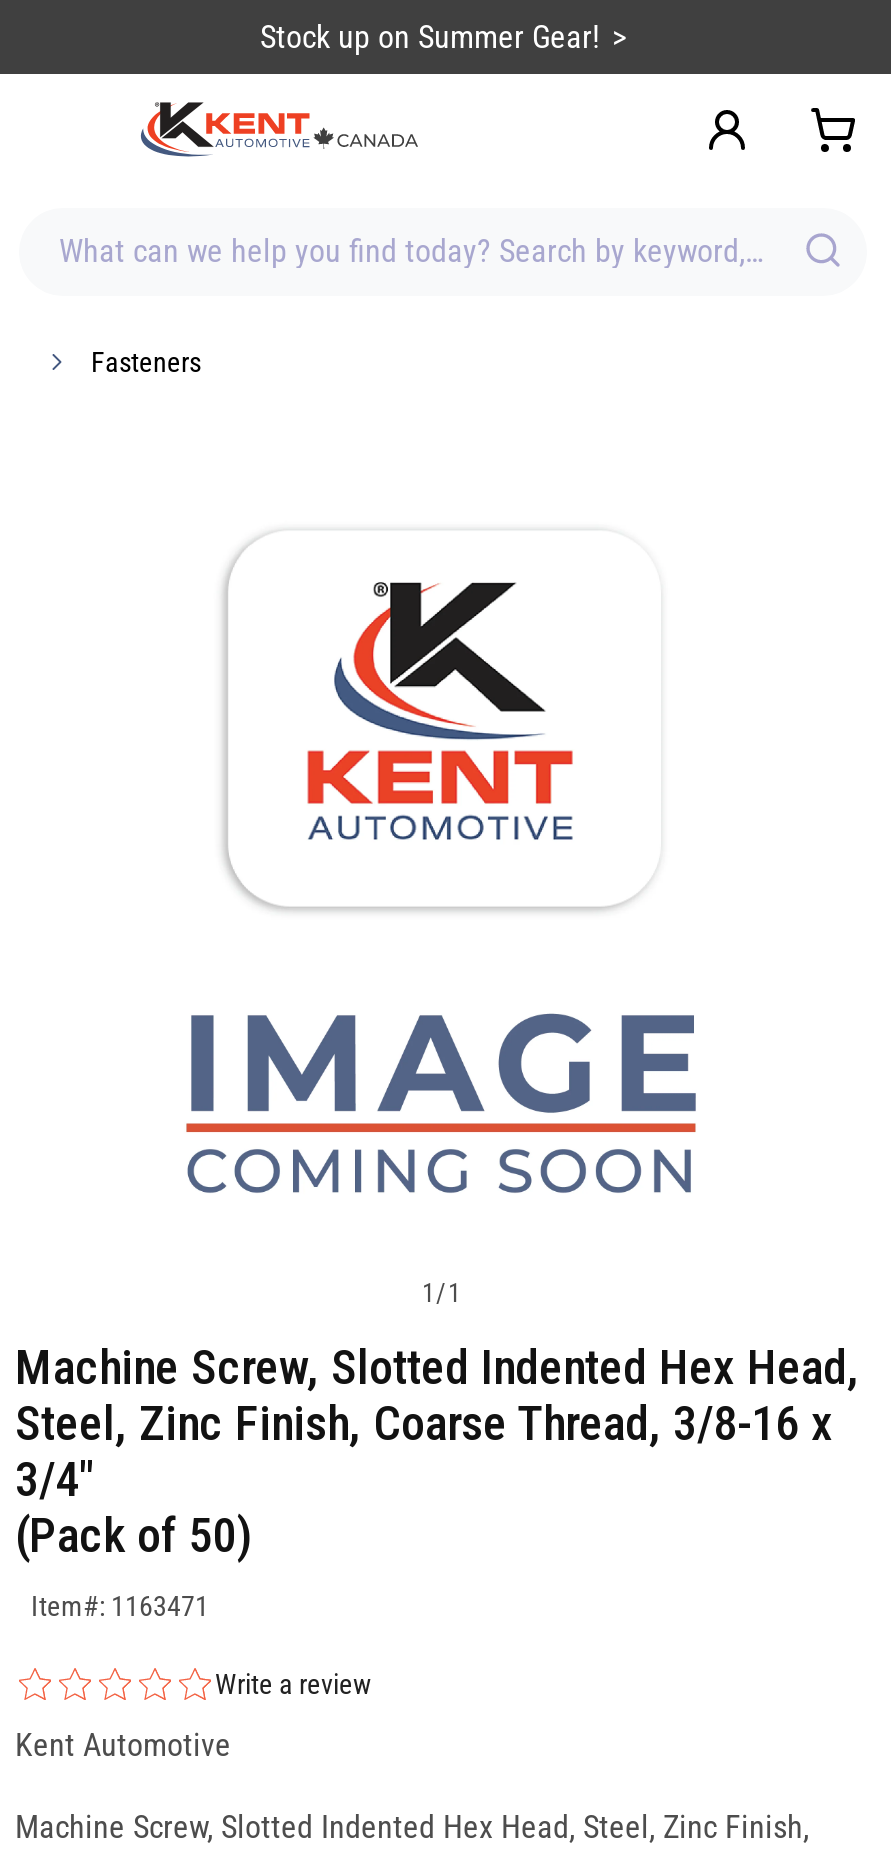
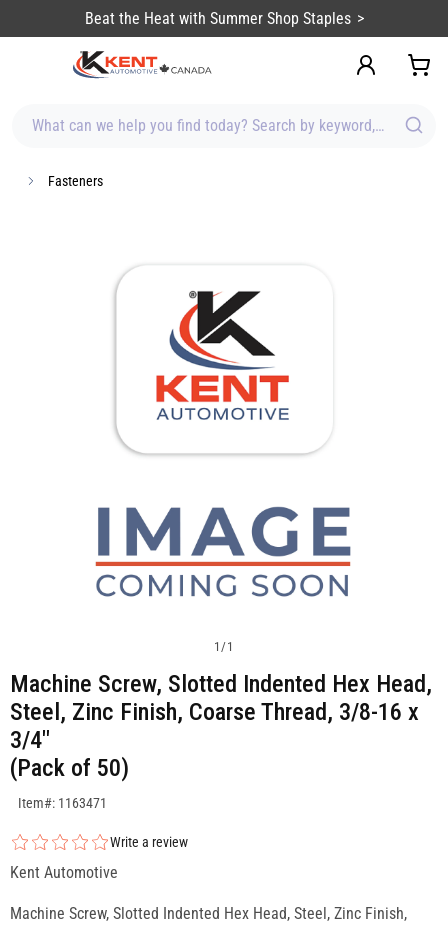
[260,18,600,56] Stock up on Summer Gear! -> [84,9,350,28] Beat the Heat with Summer Shop Staples

